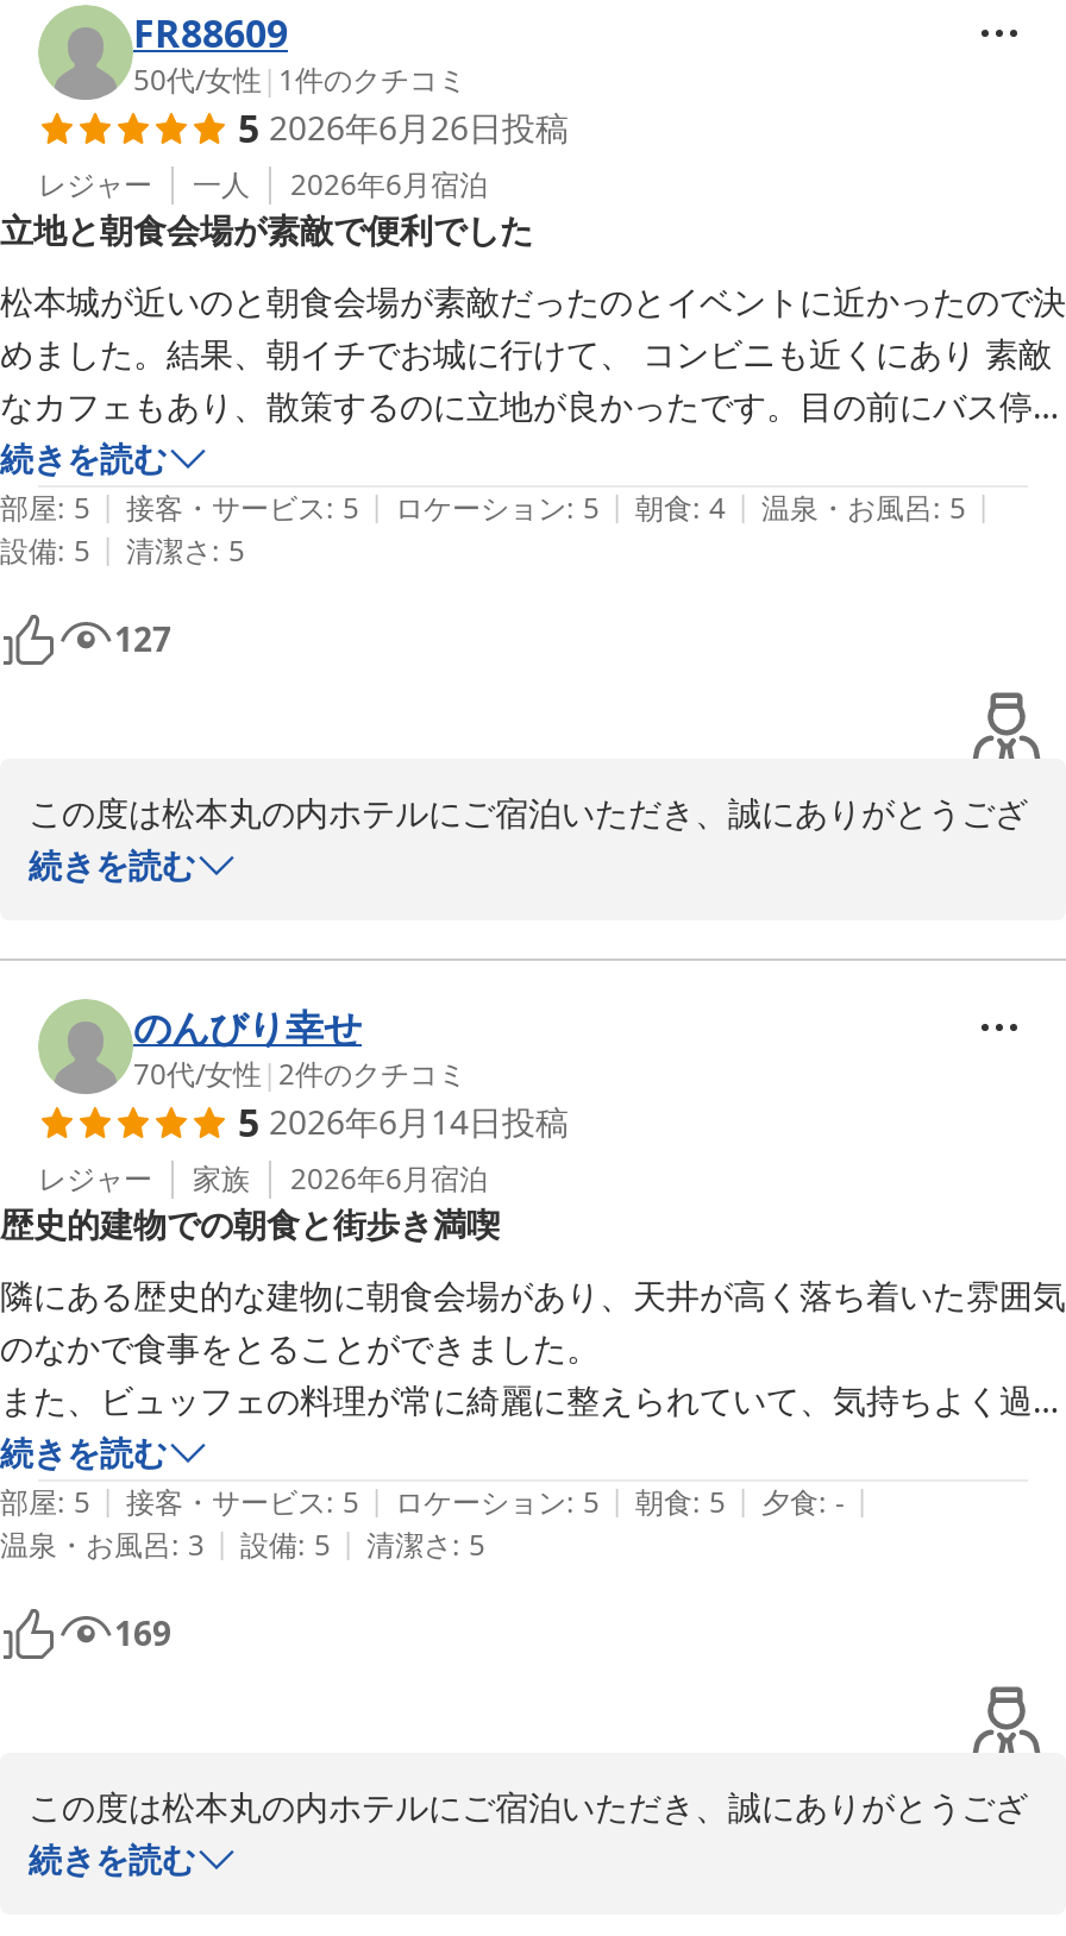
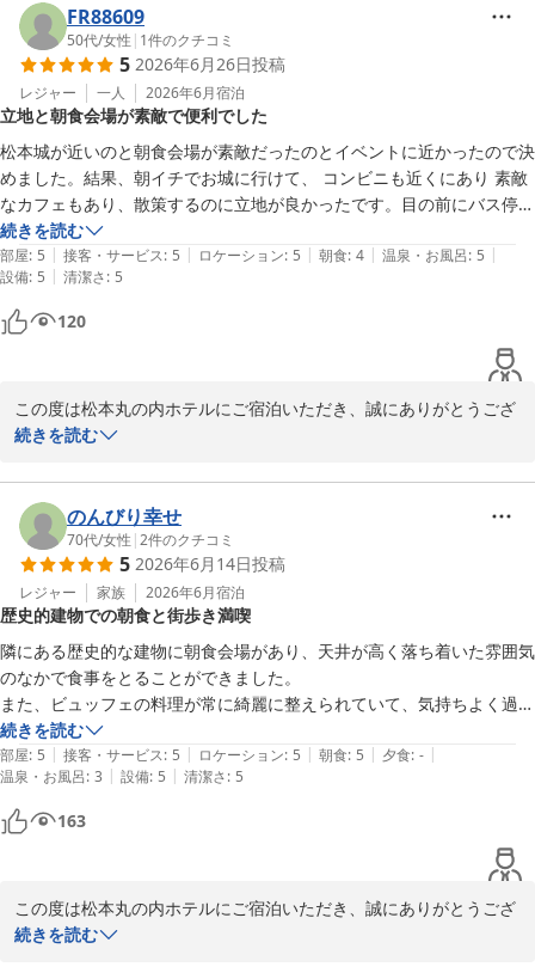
[114,616,171,661] 127 -> [57,310,86,332] 120
[114,1610,171,1655] 169 -> [57,809,86,832] 163

